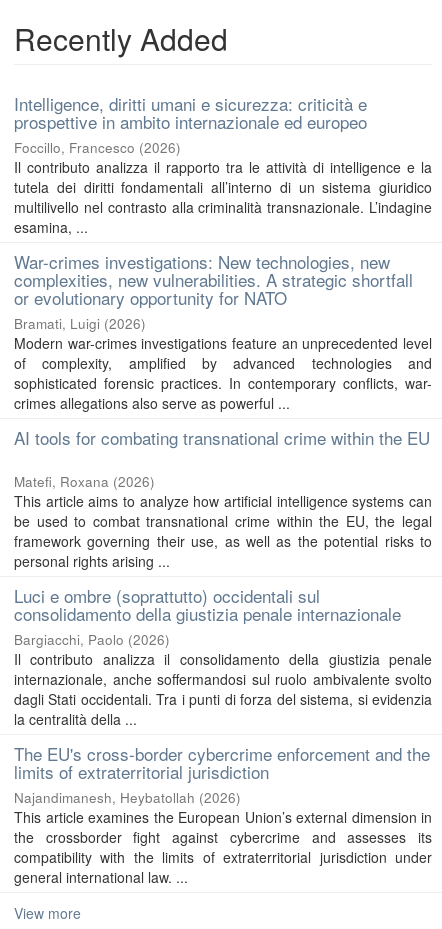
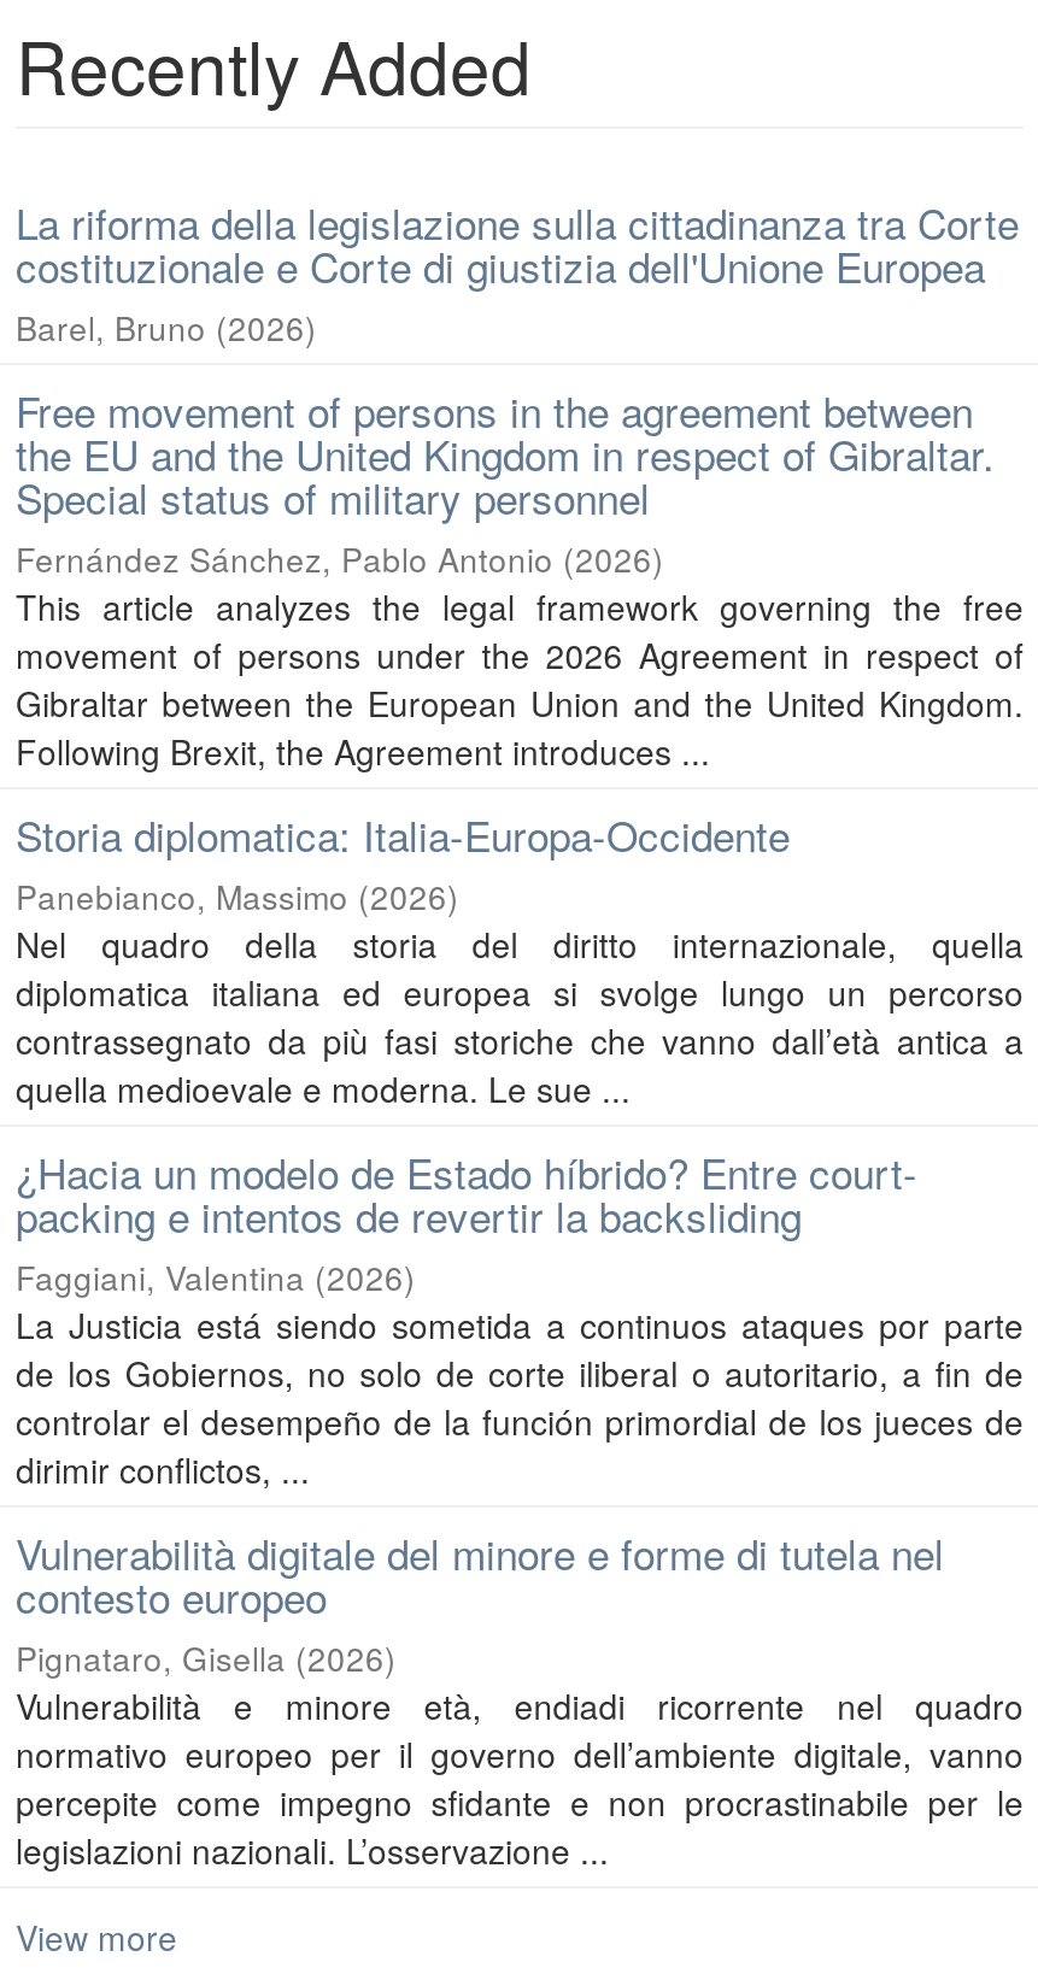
[14,91,432,887] Intelligence, diritti umani e sicurezza: criticità e | prospettive in ambito internazionale ed europeo | Foccillo, Francesco (2026) | Il contributo analizza il rapporto tra le attività di intelligence e la | tutela dei diritti fondamentali all’interno di un sistema giuridico | multilivello nel contrasto alla criminalità transnazionale. L’indagine | esamina, ... | War-crimes investigations: New technologies, new | complexities, new vulnerabilities. A strategic shortfall | or evolutionary opportunity for NATO | Bramati, Luigi (2026) | Modern war-crimes investigations feature an unprecedented level | of complexity, amplified by advanced technologies and | sophisticated forensic practices. In contemporary conflicts, war- | crimes allegations also serve as powerful ... | AI tools for combating transnational crime within the EU | Matefi, Roxana (2026) | This article aims to analyze how artificial intelligence systems can | be used to combat transnational crime within the EU, the legal | framework governing their use, as well as the potential risks to | personal rights arising ... | Luci e ombre (soprattutto) occidentali sul | consolidamento della giustizia penale internazionale | Bargiacchi, Paolo (2026) | Il contributo analizza il consolidamento della giustizia penale | internazionale, anche soffermandosi sul ruolo ambivalente svolto | dagli Stati occidentali. Tra i punti di forza del sistema, si evidenzia | la centralità della ... | The EU's cross-border cybercrime enforcement and the | limits of extraterritorial jurisdiction | Najandimanesh, Heybatollah (2026) | This article examines the European Union’s external dimension in | the crossborder fight against cybercrime and assesses its | compatibility with the limits of extraterritorial jurisdiction under | general international law. ... -> [16,192,1024,1874] La riforma della legislazione sulla cittadinanza tra Corte | costituzionale e Corte di giustizia dell'Unione Europea | Barel, Bruno (2026) | Free movement of persons in the agreement between | the EU and the United Kingdom in respect of Gibraltar. | Special status of military personnel | Fernández Sánchez, Pablo Antonio (2026) | This article analyzes the legal framework governing the free | movement of persons under the 2026 Agreement in respect of | Gibraltar between the European Union and the United Kingdom. | Following Brexit, the Agreement introduces ... | Storia diplomatica: Italia-Europa-Occidente | Panebianco, Massimo (2026) | Nel quadro della storia del diritto internazionale, quella | diplomatica italiana ed europea si svolge lungo un percorso | contrassegnato da più fasi storiche che vanno dall’età antica a | quella medioevale e moderna. Le sue ... | ¿Hacia un modelo de Estado híbrido? Entre court- | packing e intentos de revertir la backsliding | Faggiani, Valentina (2026) | La Justicia está siendo sometida a continuos ataques por parte | de los Gobiernos, no solo de corte iliberal o autoritario, a fin de | controlar el desempeño de la función primordial de los jueces de | dirimir conflictos, ... | Vulnerabilità digitale del minore e forme di tutela nel | contesto europeo | Pignataro, Gisella (2026) | Vulnerabilità e minore età, endiadi ricorrente nel quadro | normativo europeo per il governo dell’ambiente digitale, vanno | percepite come impegno sfidante e non procrastinabile per le | legislazioni nazionali. L’osservazione ...

